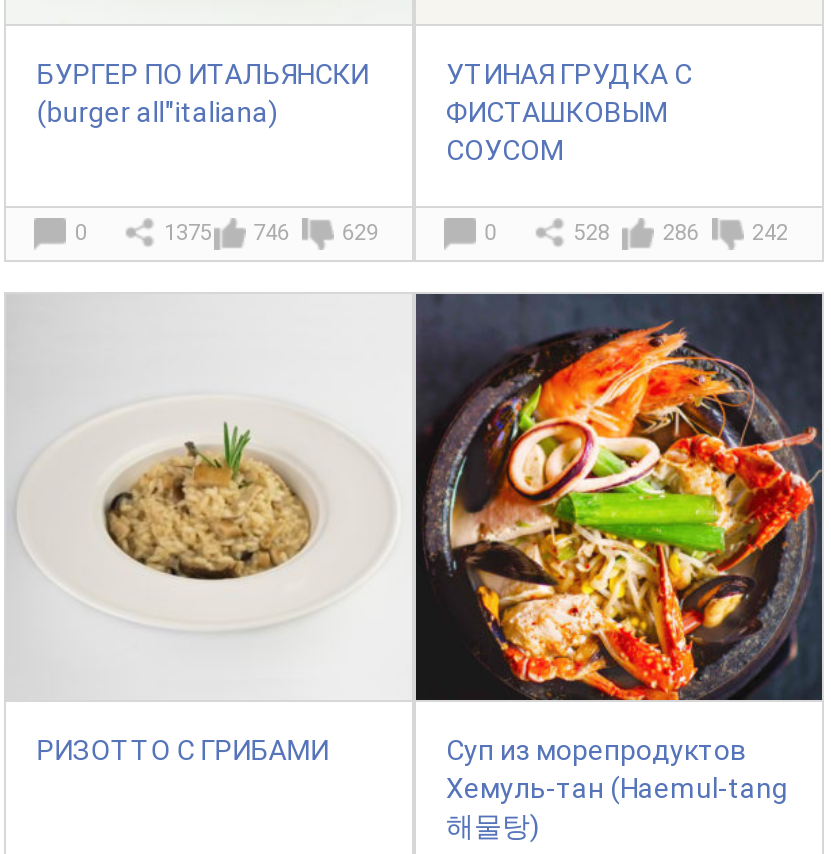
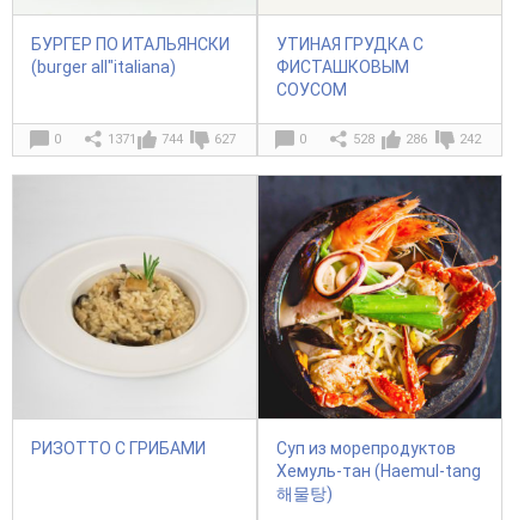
[164,221,212,247] 1375 -> [108,132,136,147] 1371
[253,221,289,247] 746 -> [161,132,183,147] 744
[342,221,378,247] 629 -> [214,132,236,147] 627

